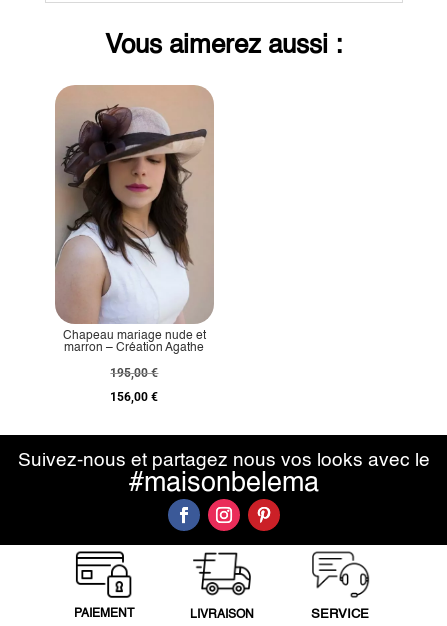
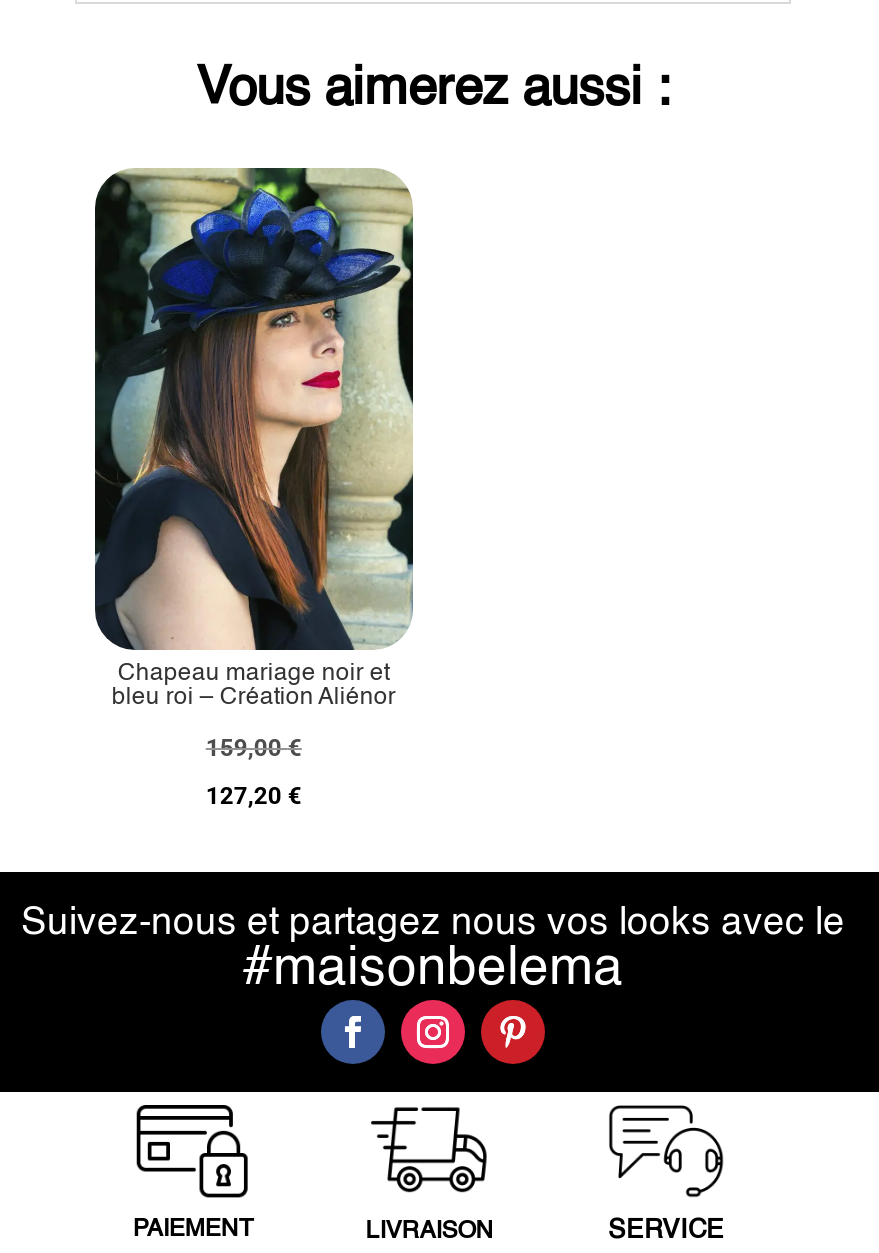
[54,85,214,354] [image] | Chapeau mariage nude et | marron – Création Agathe -> [93,167,415,710] [image] | Chapeau mariage noir et | bleu roi – Création Aliénor
[110,366,158,380] 195,00€ -> [206,734,302,762] 159,00€
[110,390,158,404] 156,00 € -> [206,782,302,810] 127,20 €

